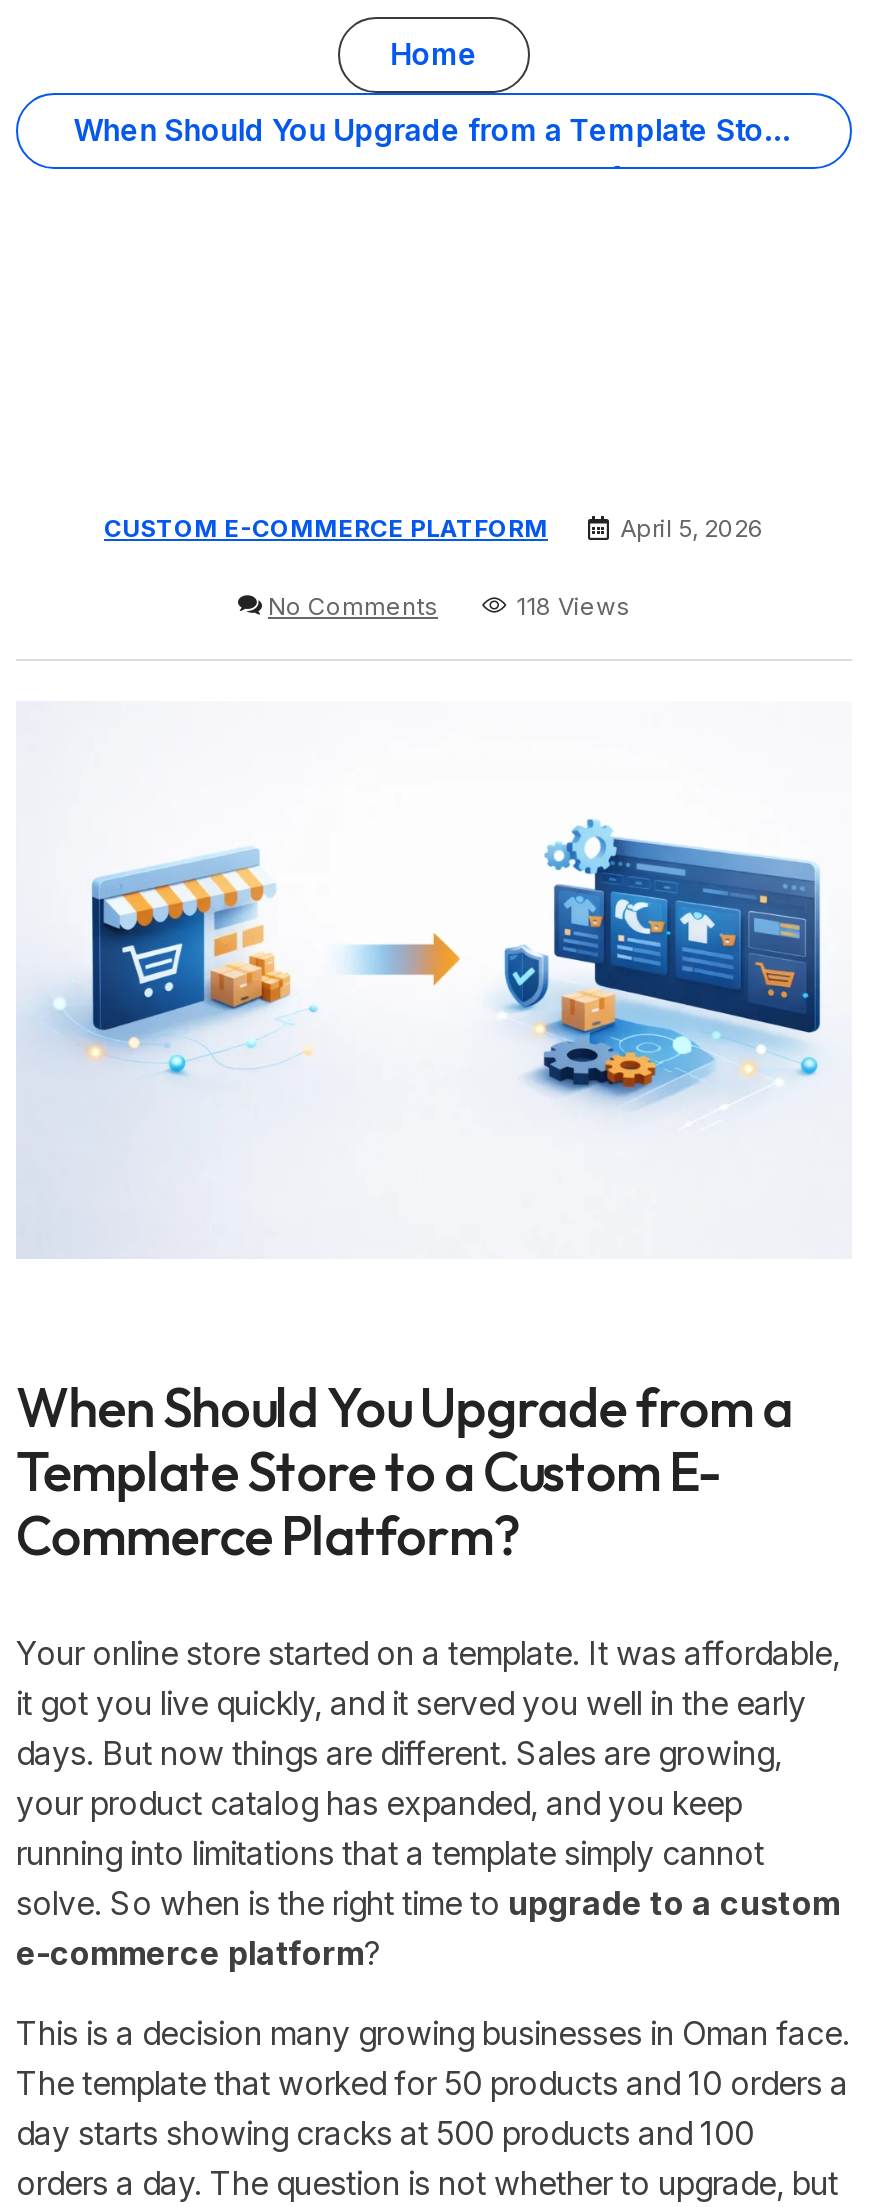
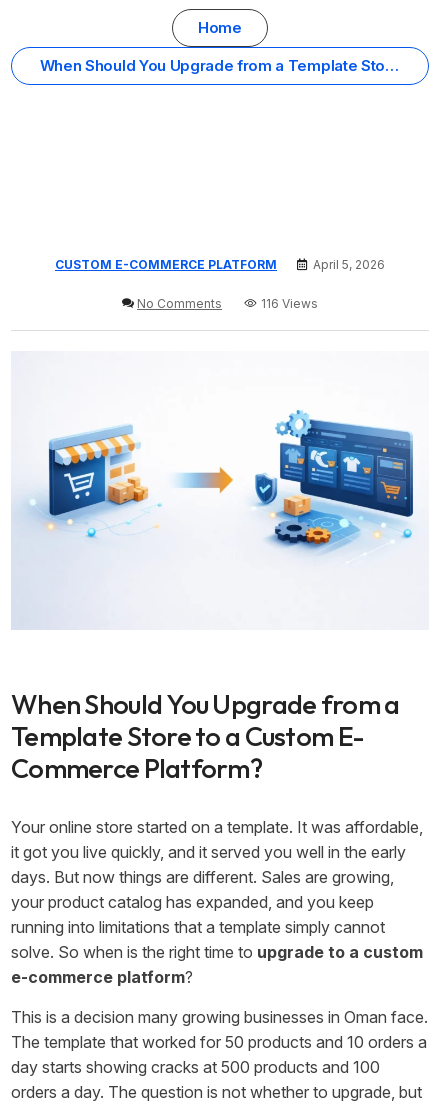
[516,591,630,621] 118 Views -> [261,296,318,311] 116 Views

